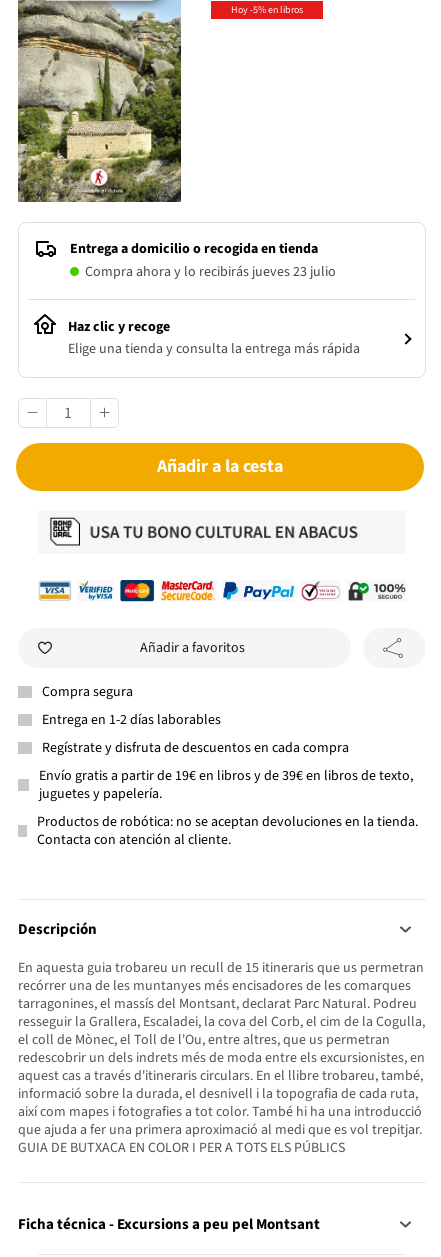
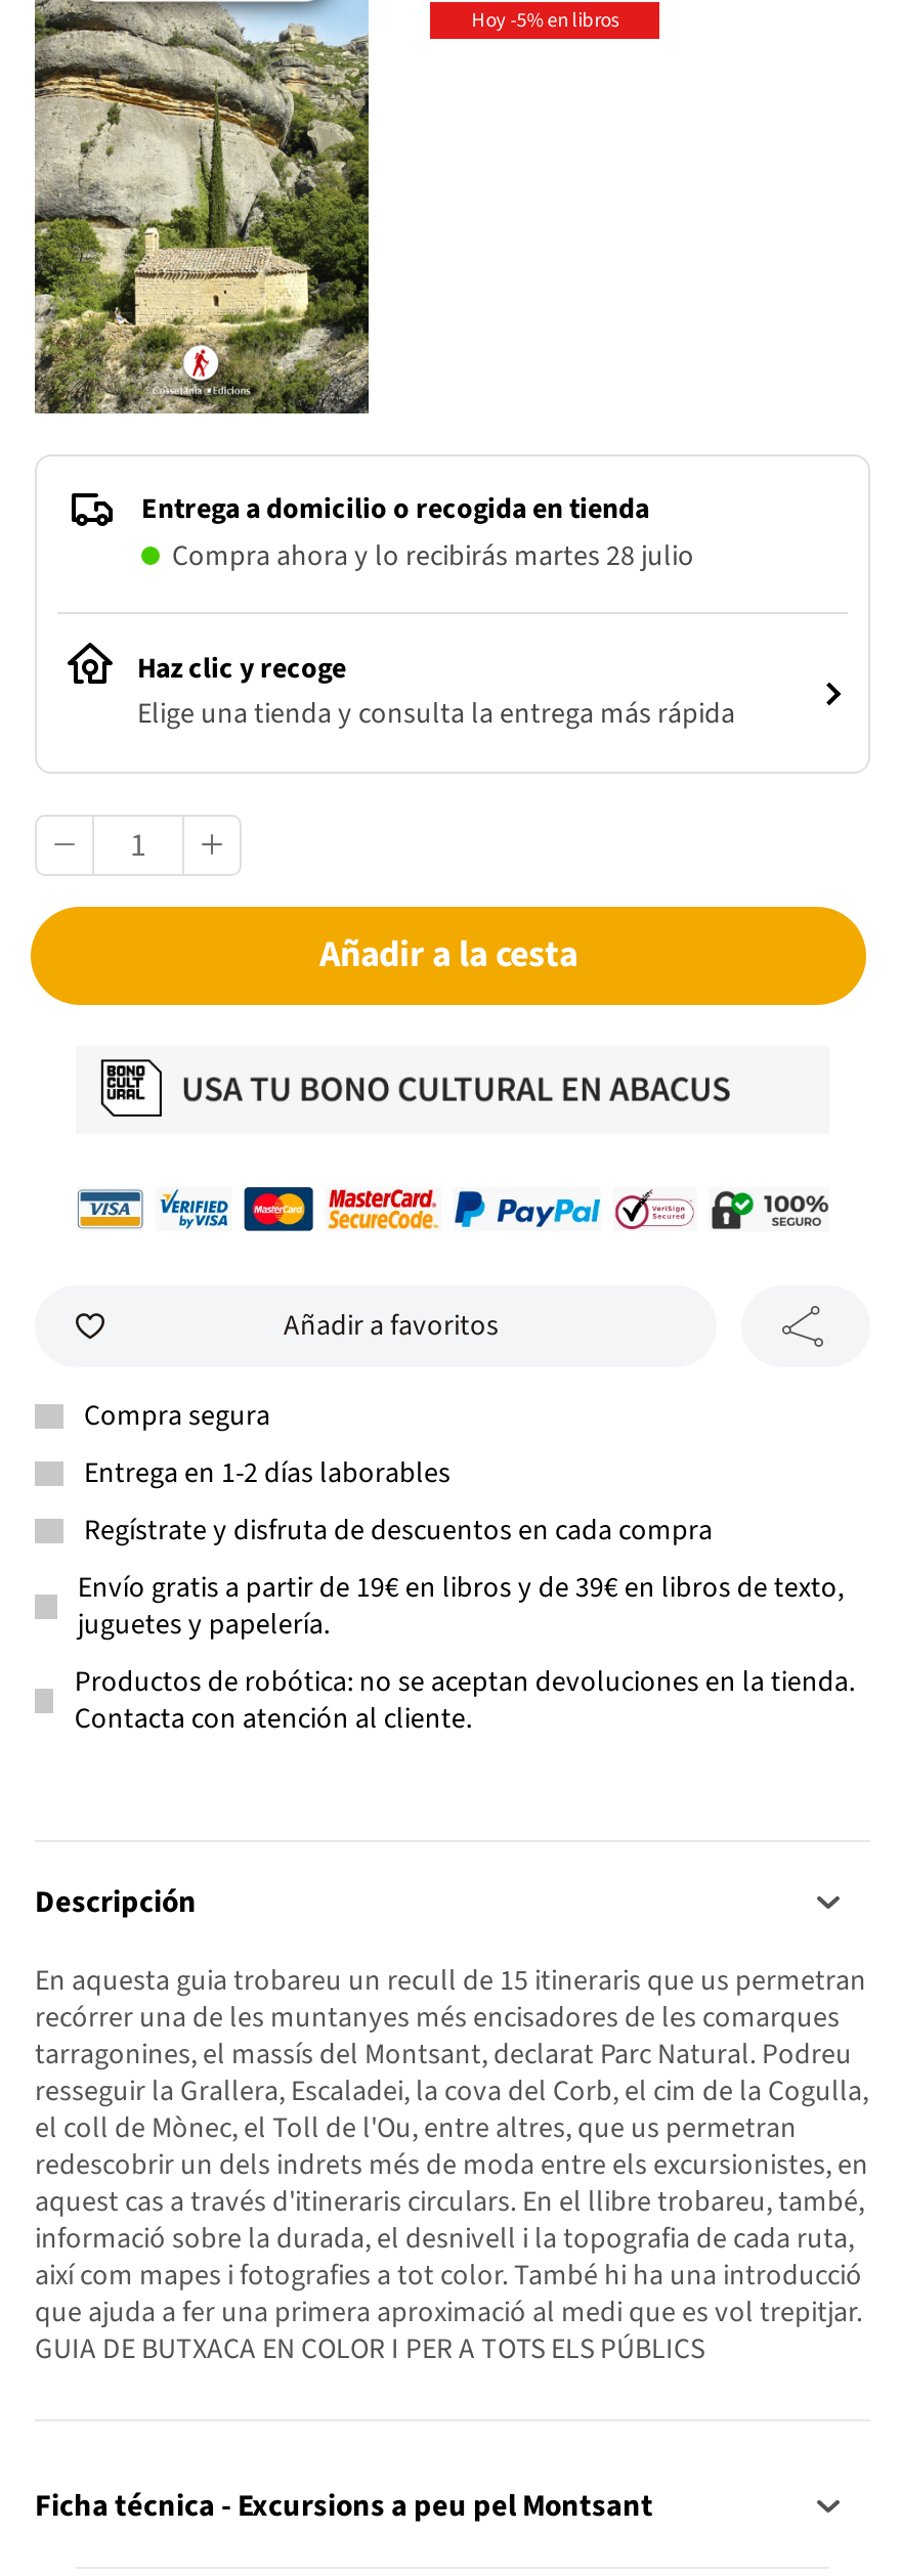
[85,262,336,282] Compra ahora y lo recibirás jueves 23 julio -> [172,537,694,578] Compra ahora y lo recibirás martes 28 julio

